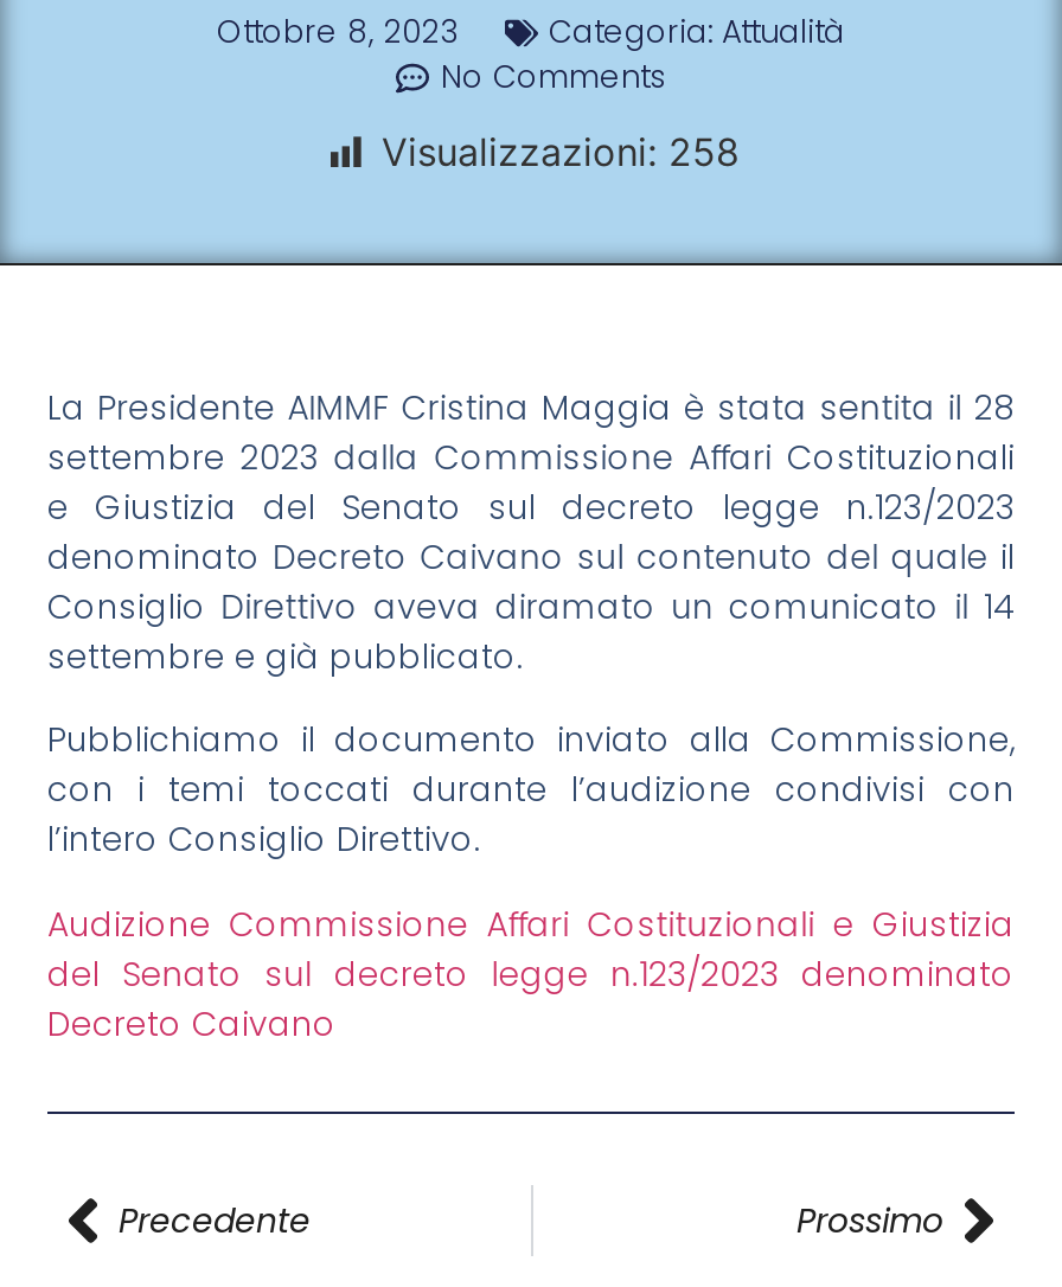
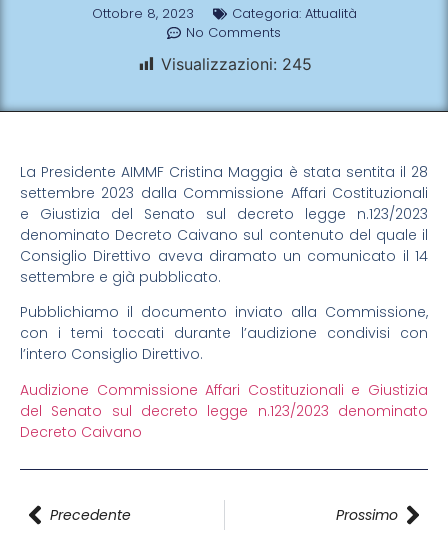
[382,128,740,175] Visualizzazioni: 258 -> [161,54,312,74] Visualizzazioni: 245

